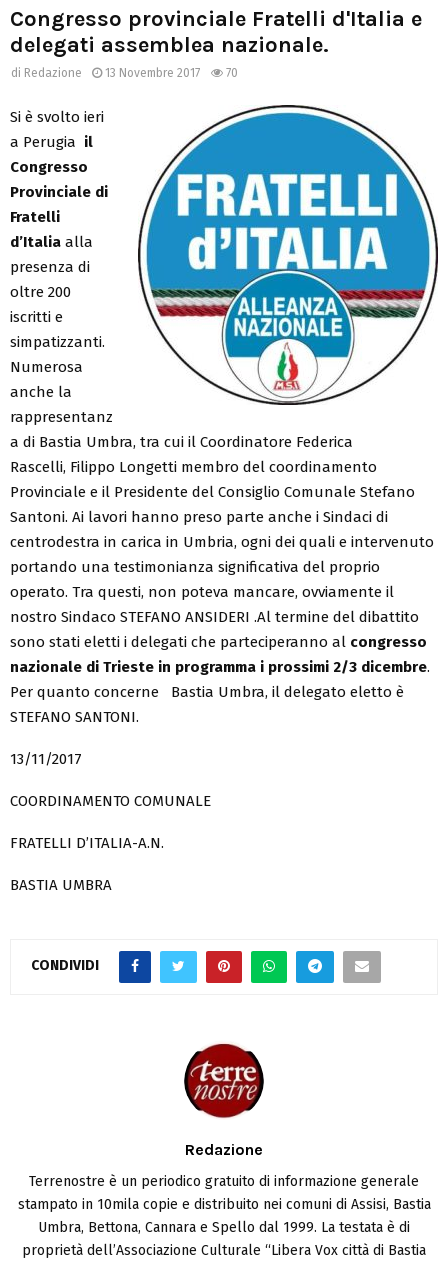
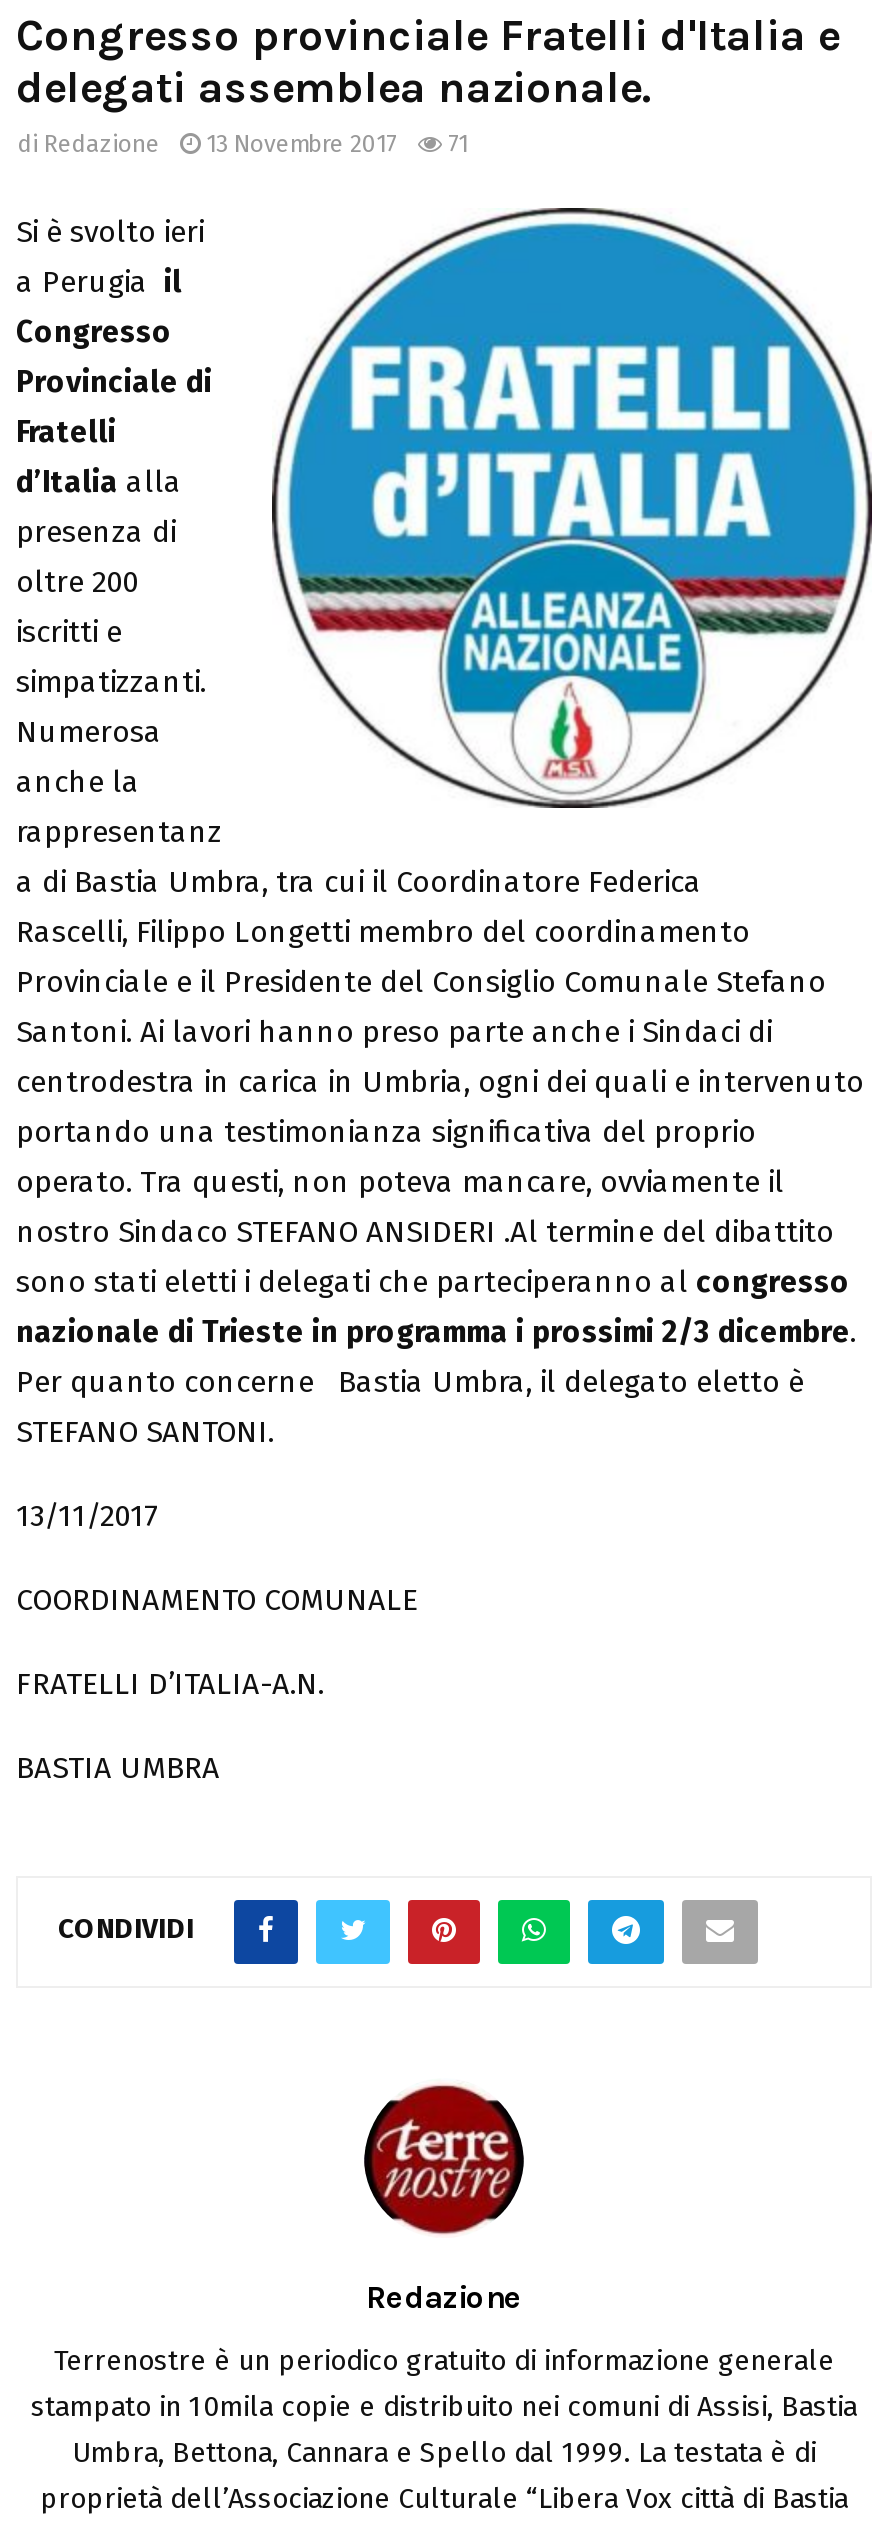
[11,66,238,80] di Redazione 13 Novembre 2017 70 -> [18,130,468,158] di Redazione 13 Novembre 2017 71

